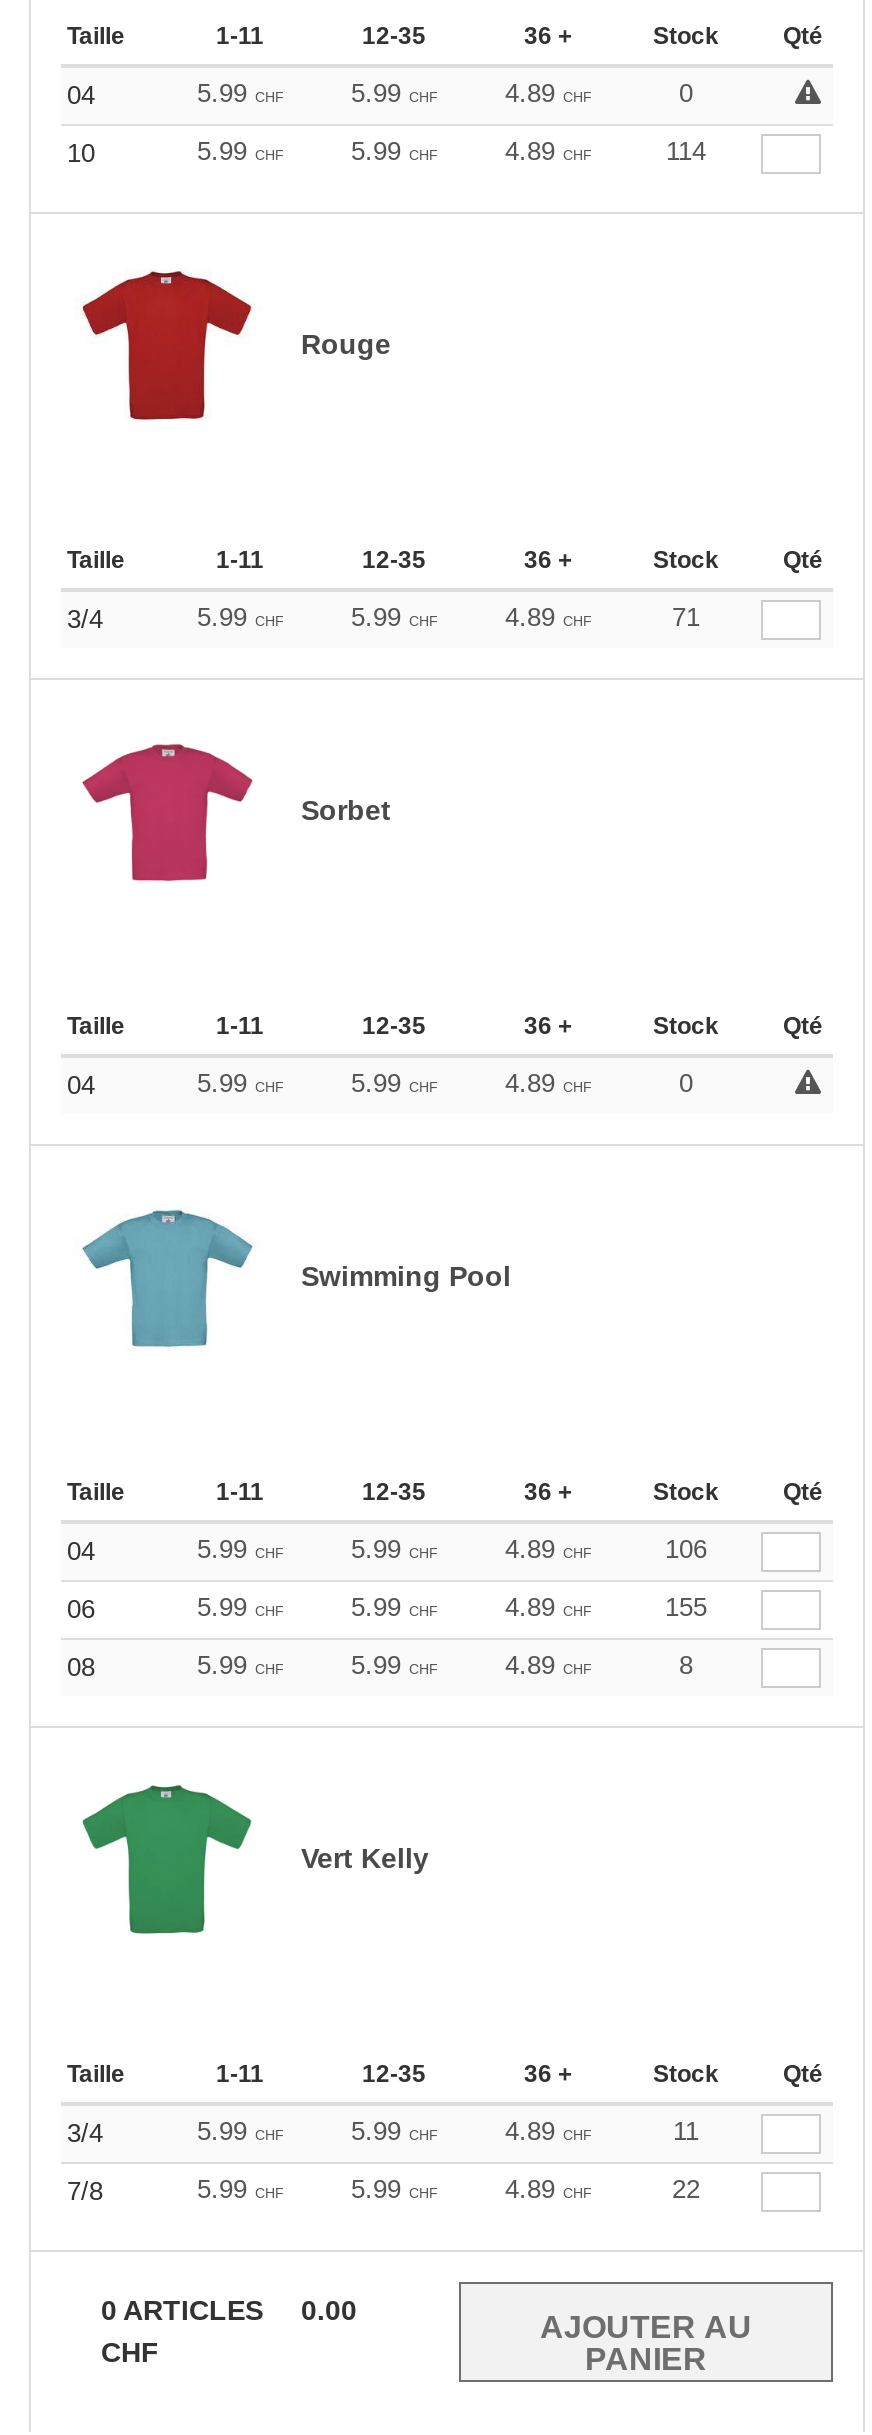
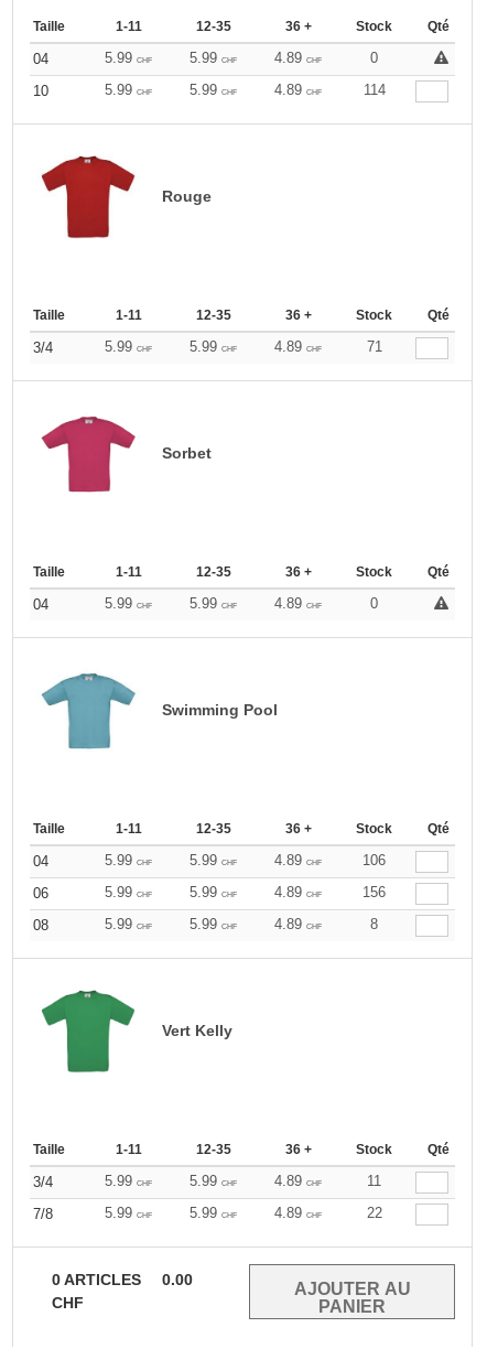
[665,1592,707,1622] 155 -> [362,884,386,900] 156

